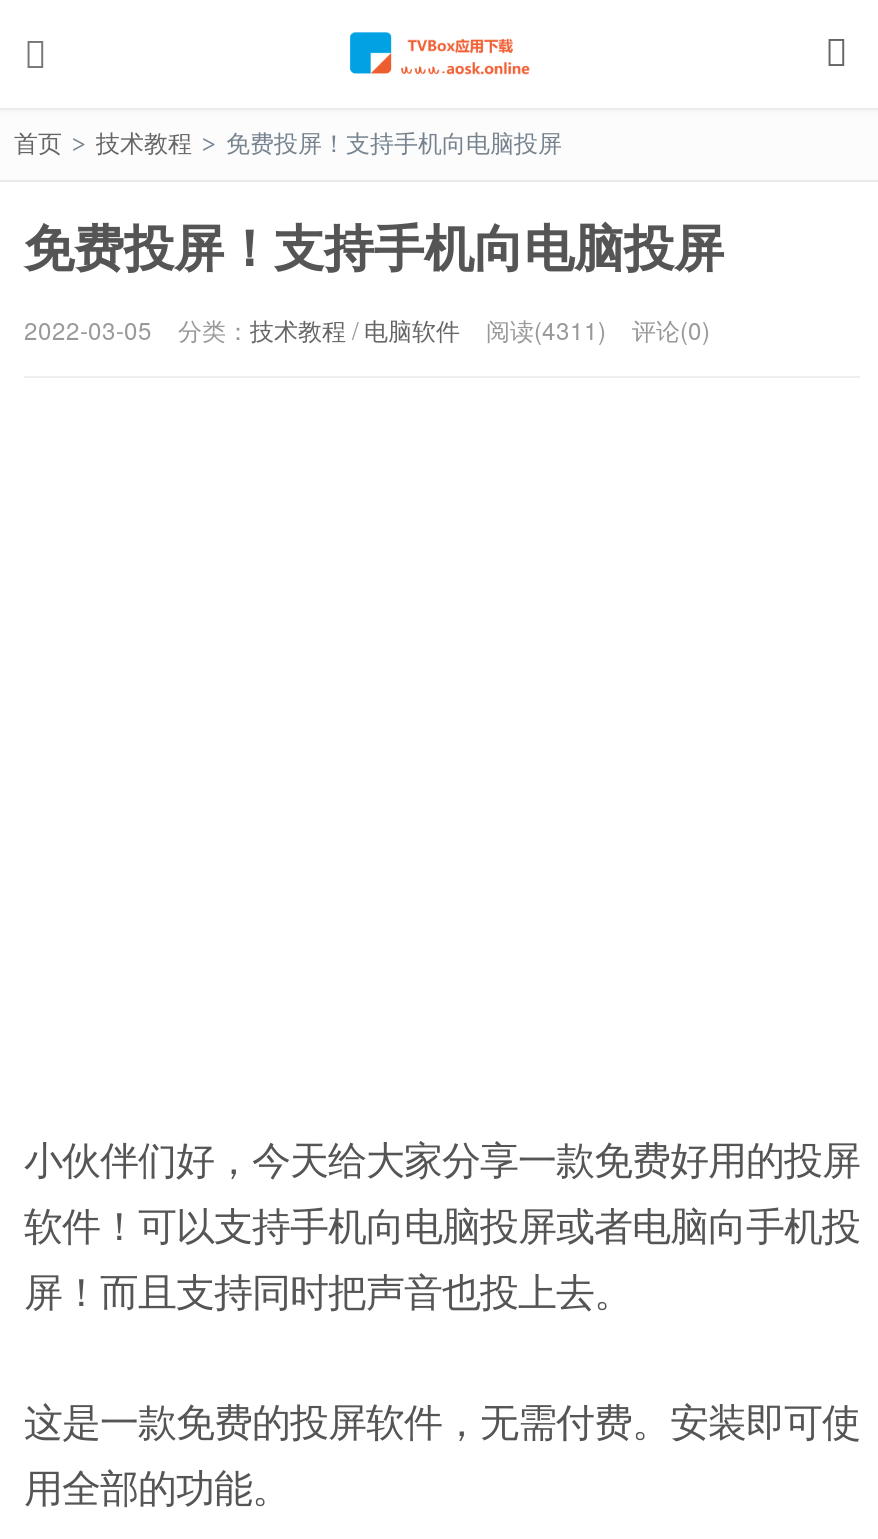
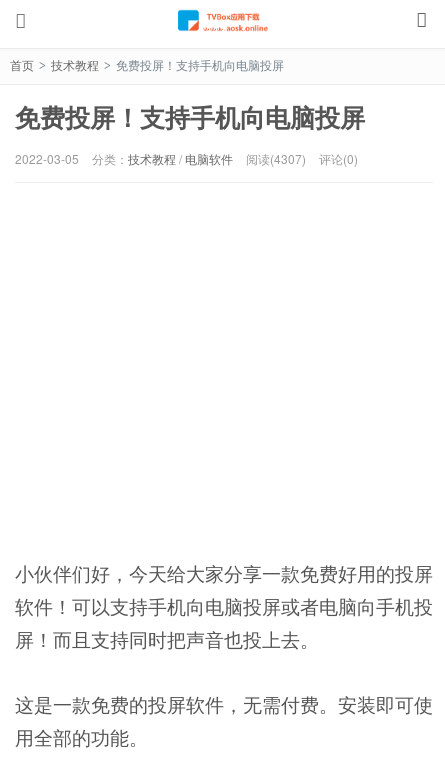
[24,312,710,346] 2022-03-05 分类：技术教程/电脑软件 阅读(4311) 评论(0) -> [15,150,358,167] 2022-03-05 分类：技术教程/电脑软件 阅读(4307) 评论(0)

